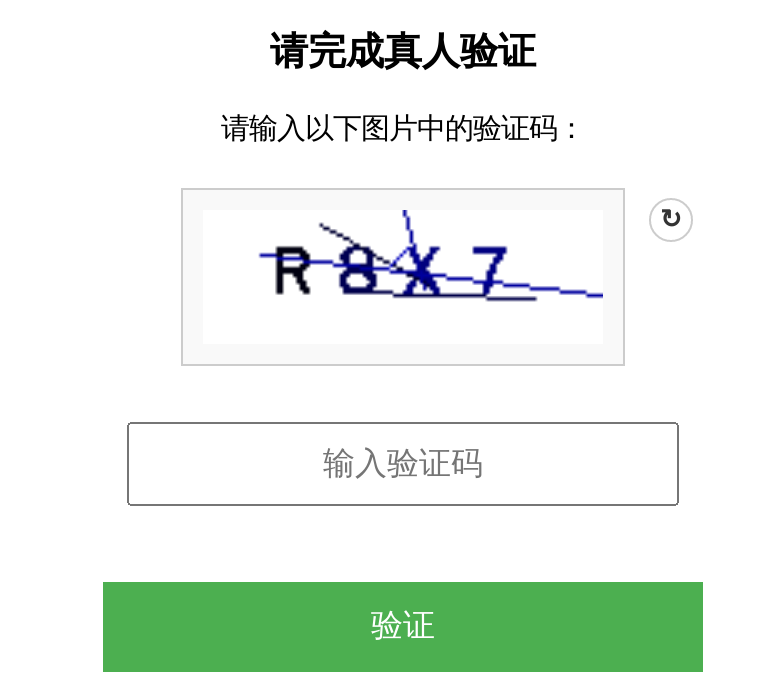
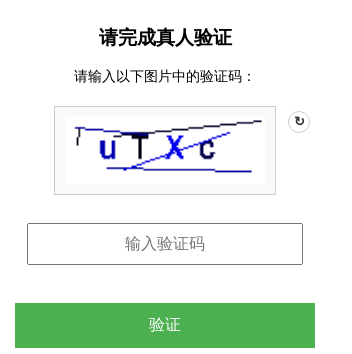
[225,208,605,322] [image] -> [74,117,265,174] [image]

